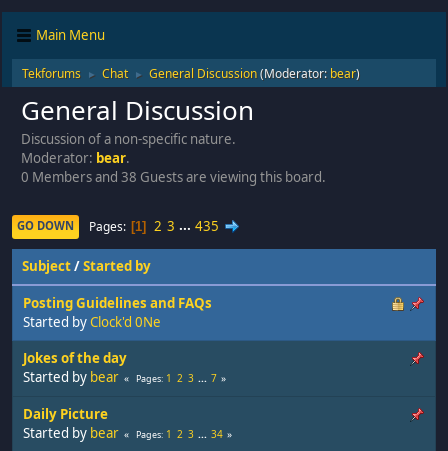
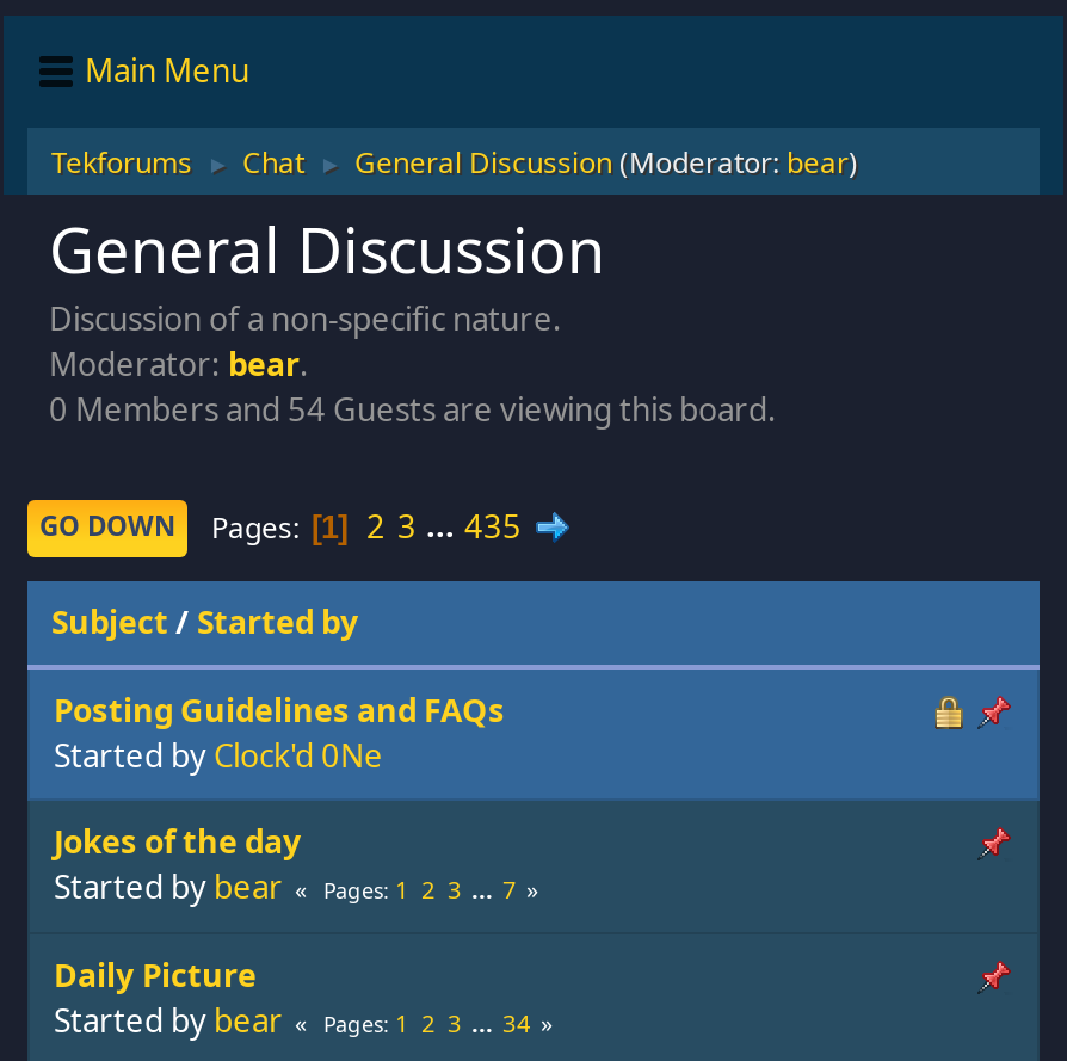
[21,168,326,186] 0 Members and 38 Guests are viewing this board. -> [49,388,777,431] 0 Members and 54 Guests are viewing this board.

